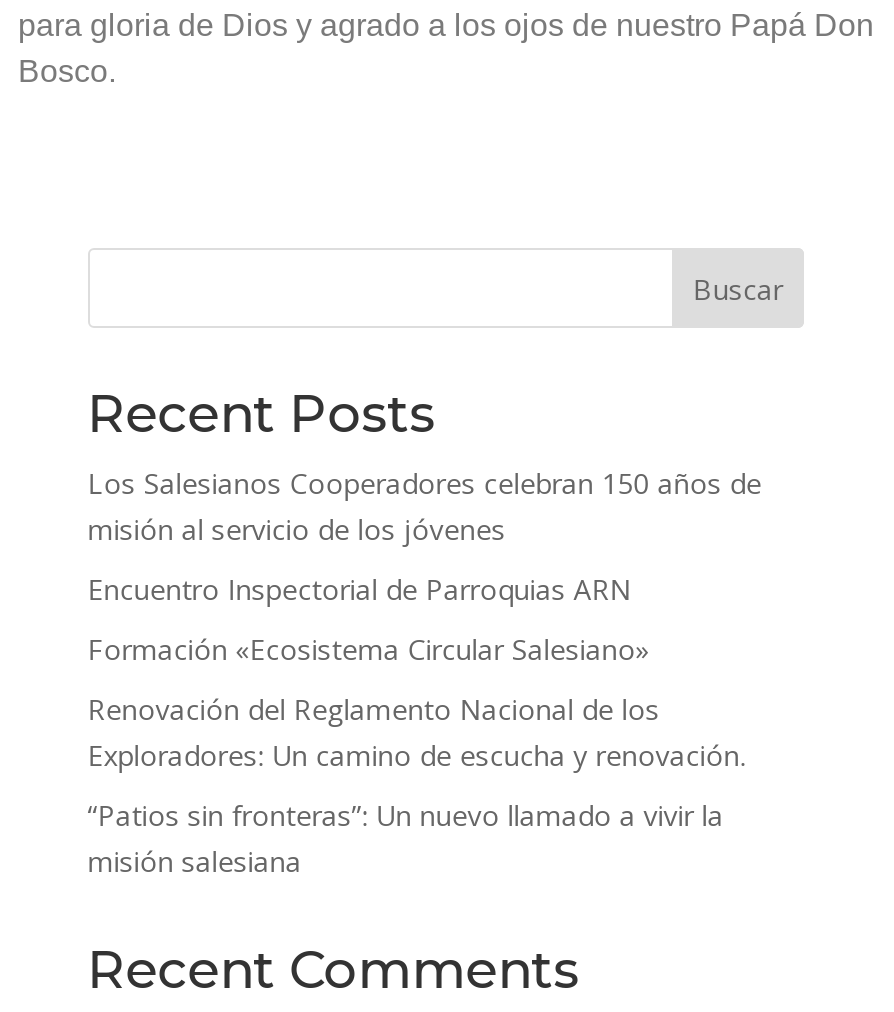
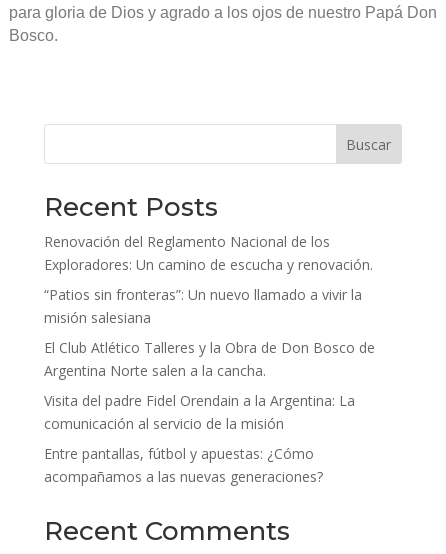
[88,463,762,667] Los Salesianos Cooperadores celebran 150 años de | misión al servicio de los jóvenes | Encuentro Inspectorial de Parroquias ARN | Formación «Ecosistema Circular Salesiano» -> none
moved [88,689,746,879] -> [44,232,373,327]: Renovación del Reglamento Nacional de los | Exploradores: Un camino de escucha y renovación. | “Patios sin fronteras”: Un nuevo llamado a vivir la | misión salesiana
none -> [44,338,375,486] El Club Atlético Talleres y la Obra de Don Bosco de | Argentina Norte salen a la cancha. | Visita del padre Fidel Orendain a la Argentina: La | comunicación al servicio de la misión | Entre pantallas, fútbol y apuestas: ¿Cómo | acompañamos a las nuevas generaciones?

